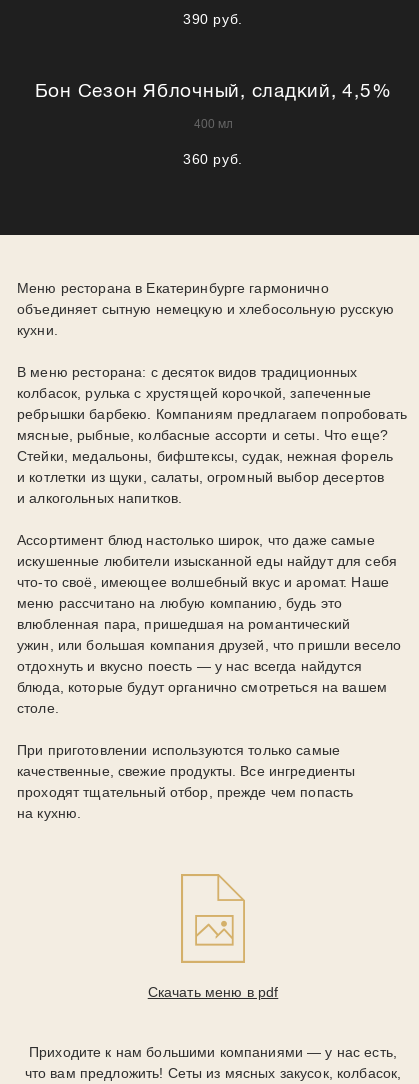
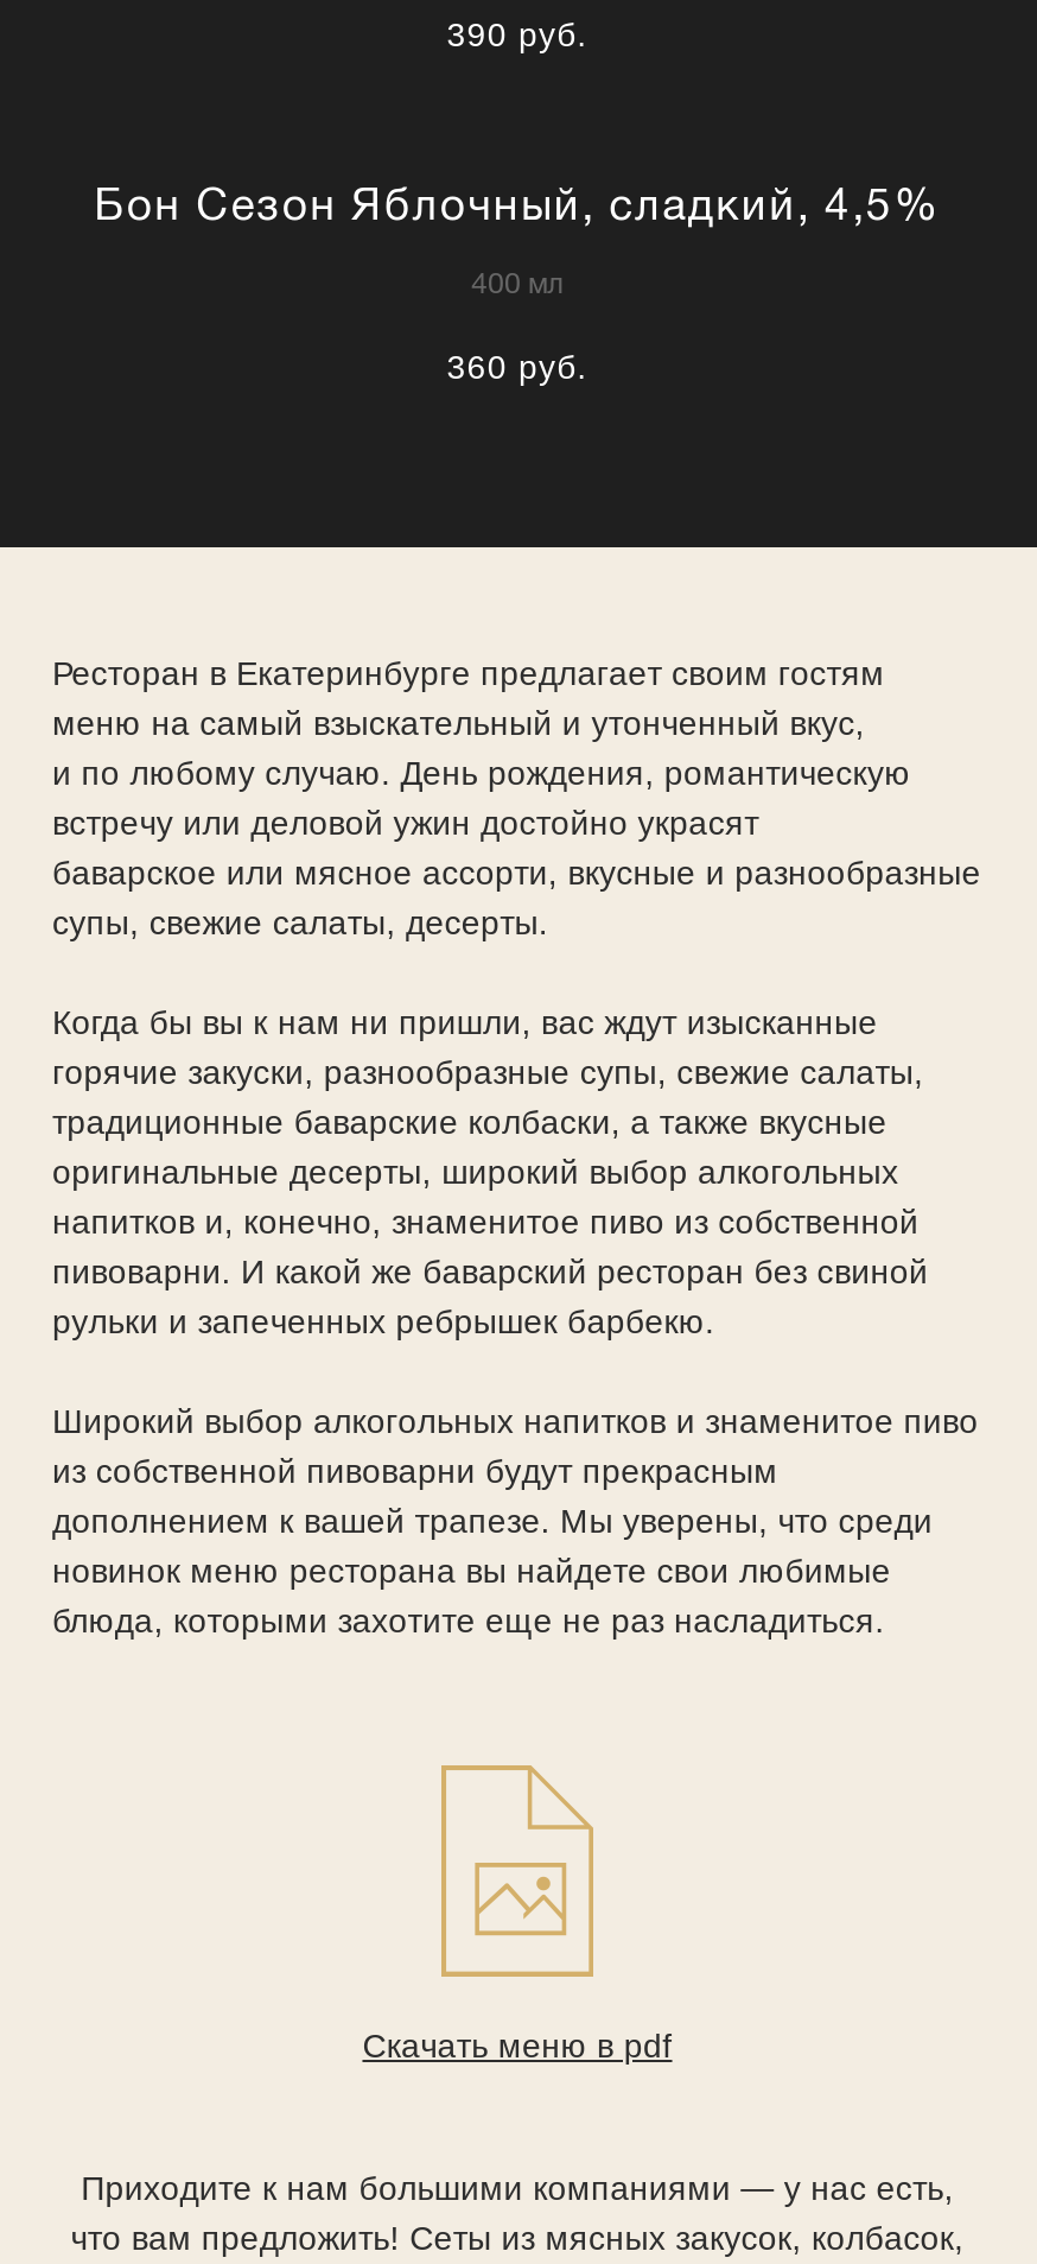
[17,280,407,821] Меню ресторана в Екатеринбурге гармонично | объединяет сытную немецкую и хлебосольную русскую | кухни. | В меню ресторана: с десяток видов традиционных | колбасок, рулька с хрустящей корочкой, запеченные | ребрышки барбекю. Компаниям предлагаем попробовать | мясные, рыбные, колбасные ассорти и сеты. Что еще? | Стейки, медальоны, бифштексы, судак, нежная форель | и котлетки из щуки, салаты, огромный выбор десертов | и алкогольных напитков. | Ассортимент блюд настолько широк, что даже самые | искушенные любители изысканной еды найдут для себя | что-то своё, имеющее волшебный вкус и аромат. Наше | меню рассчитано на любую компанию, будь это | влюбленная пара, пришедшая на романтический | ужин, или большая компания друзей, что пришли весело | отдохнуть и вкусно поесть — у нас всегда найдутся | блюда, которые будут органично смотреться на вашем | столе. | При приготовлении используются только самые | качественные, свежие продукты. Все ингредиенты | проходят тщательный отбор, прежде чем попасть | на кухню. -> [52,655,981,1640] Ресторан в Екатеринбурге предлагает своим гостям | меню на самый взыскательный и утонченный вкус, | и по любому случаю. День рождения, романтическую | встречу или деловой ужин достойно украсят | баварское или мясное ассорти, вкусные и разнообразные | супы, свежие салаты, десерты. | Когда бы вы к нам ни пришли, вас ждут изысканные | горячие закуски, разнообразные супы, свежие салаты, | традиционные баварские колбаски, а также вкусные | оригинальные десерты, широкий выбор алкогольных | напитков и, конечно, знаменитое пиво из собственной | пивоварни. И какой же баварский ресторан без свиной | рульки и запеченных ребрышек барбекю. | Широкий выбор алкогольных напитков и знаменитое пиво | из собственной пивоварни будут прекрасным | дополнением к вашей трапезе. Мы уверены, что среди | новинок меню ресторана вы найдете свои любимые | блюда, которыми захотите еще не раз насладиться.

